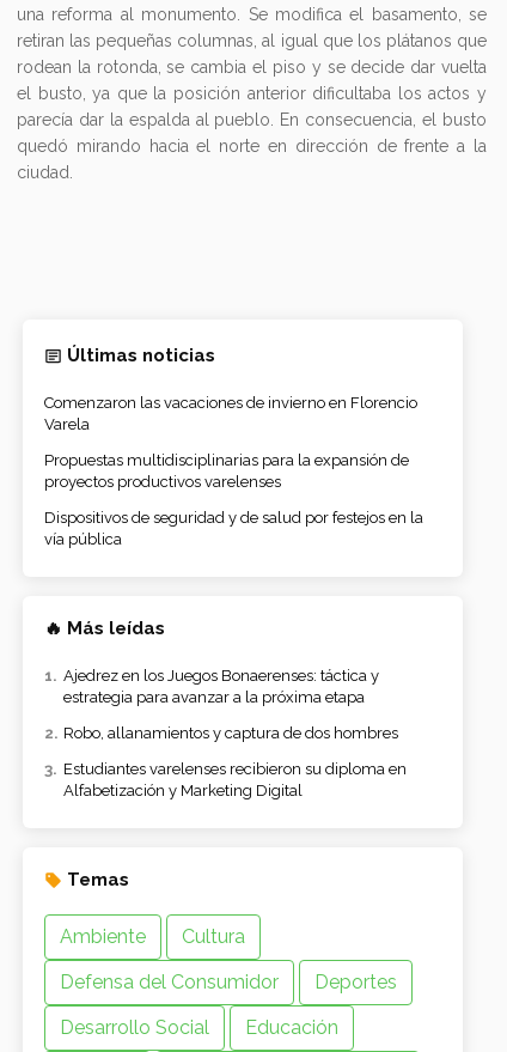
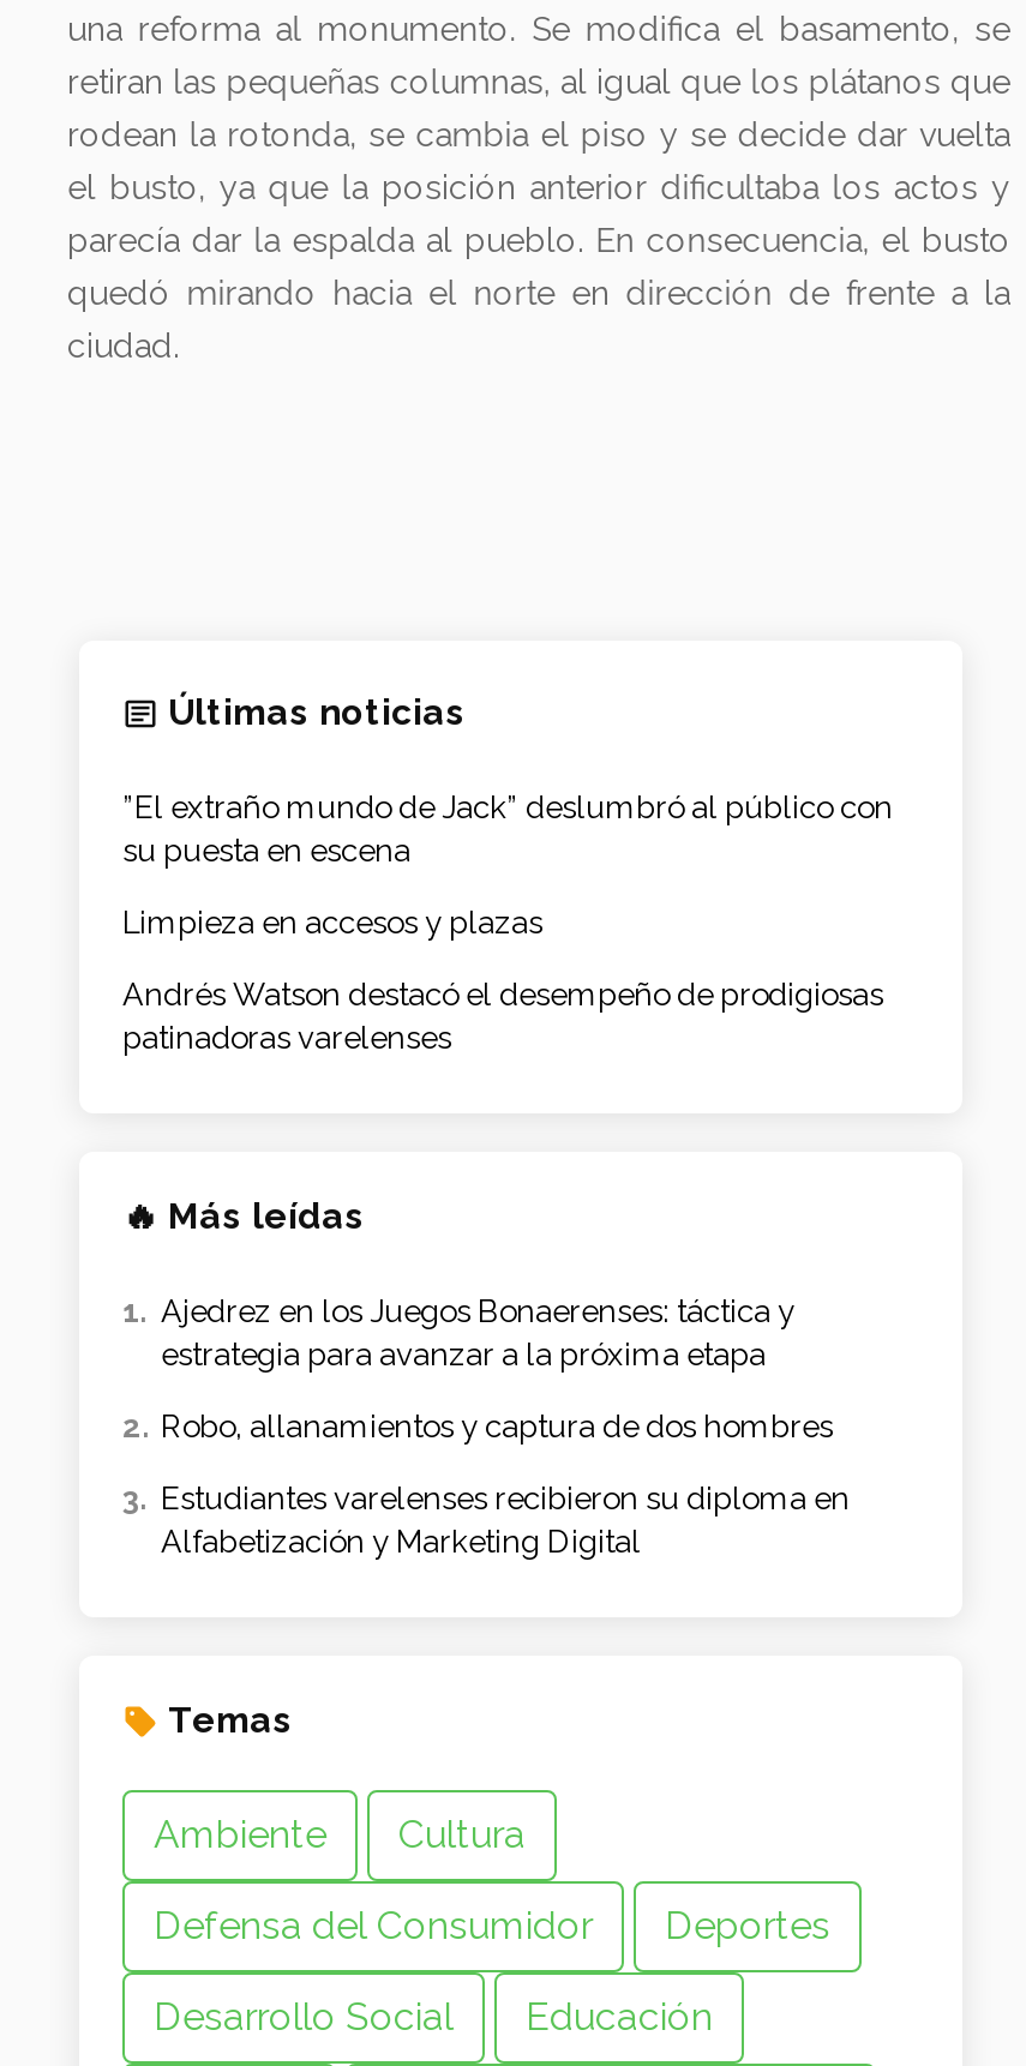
[44,394,417,434] Comenzaron las vacaciones de invierno en Florencio | Varela -> [122,790,893,869] ”El extraño mundo de Jack” deslumbró al público con | su puesta en escena
[44,452,409,491] Propuestas multidisciplinarias para la expansión de | proyectos productivos varelenses -> [122,905,542,941] Limpieza en accesos y plazas
[44,509,423,549] Dispositivos de seguridad y de salud por festejos en la | vía pública -> [122,977,883,1057] Andrés Watson destacó el desempeño de prodigiosas | patinadoras varelenses

